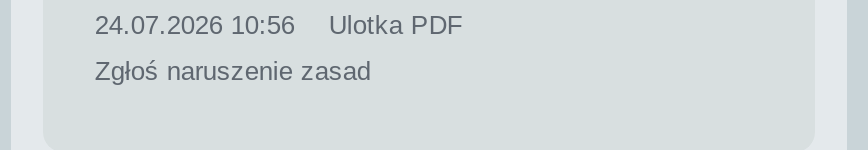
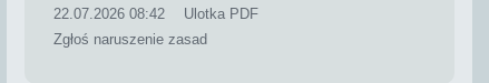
[95,10,463,40] 24.07.2026 10:56 Ulotka PDF -> [53,5,258,22] 22.07.2026 08:42 Ulotka PDF

